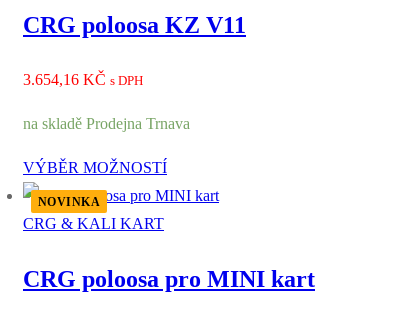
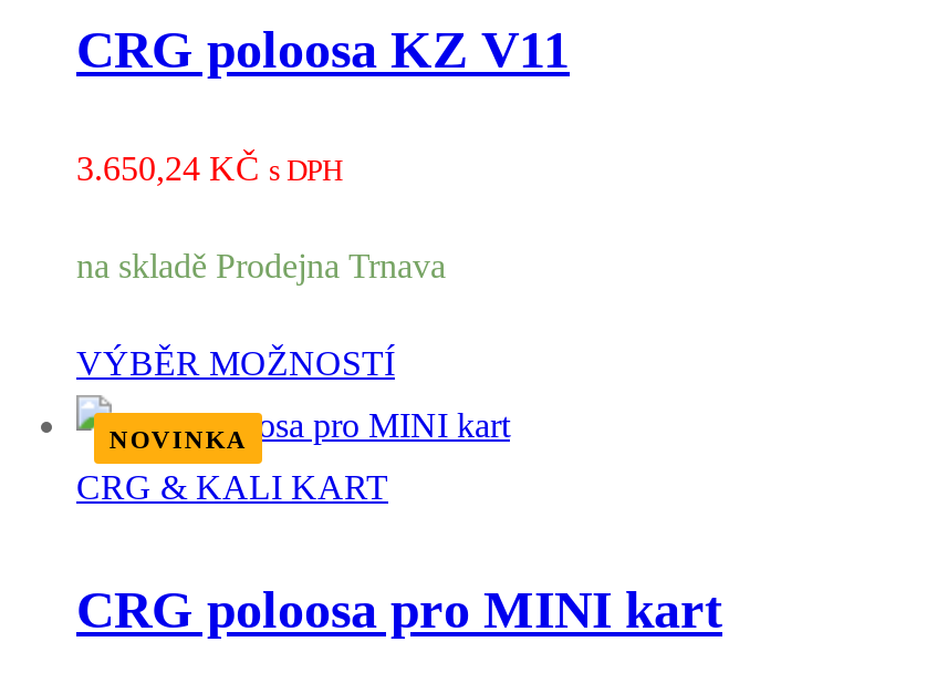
[23,71,143,88] 3.654,16 KČ s DPH -> [76,150,342,188] 3.650,24 KČ s DPH

